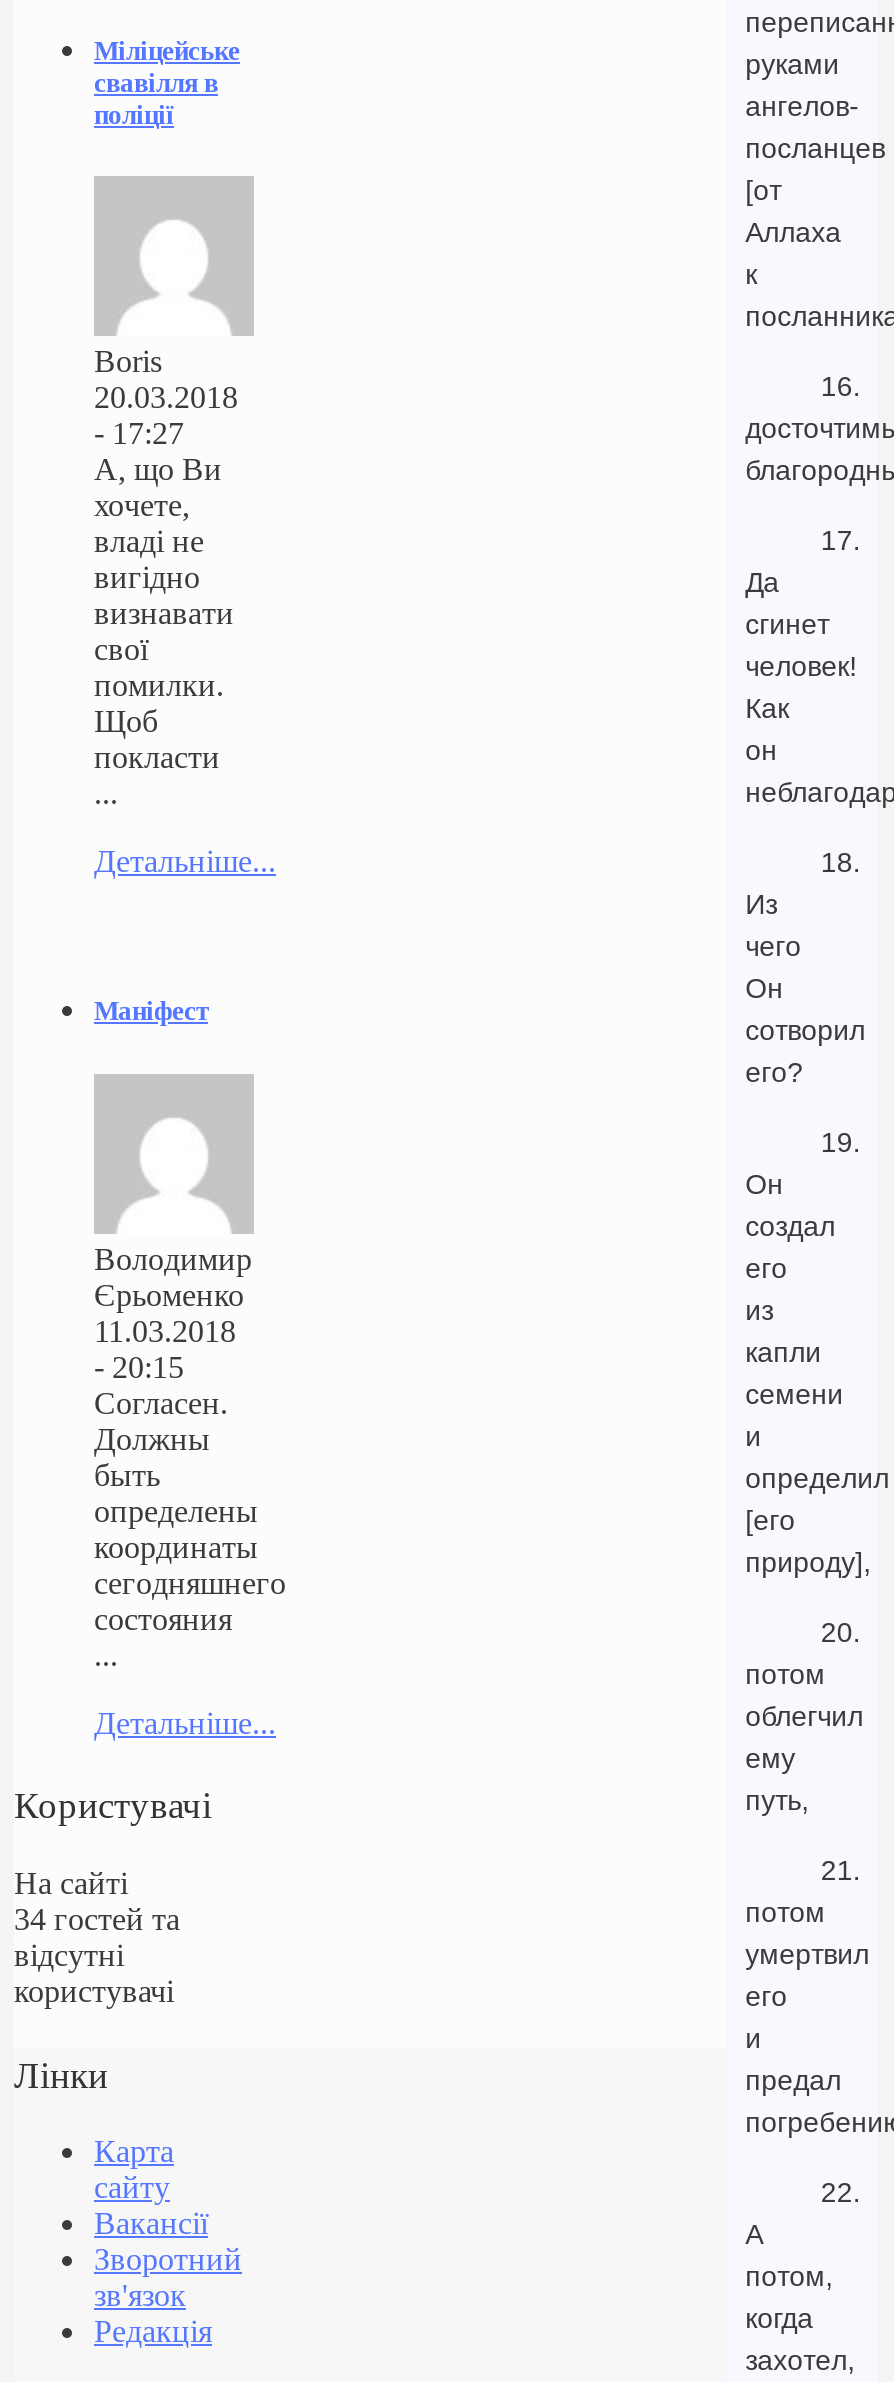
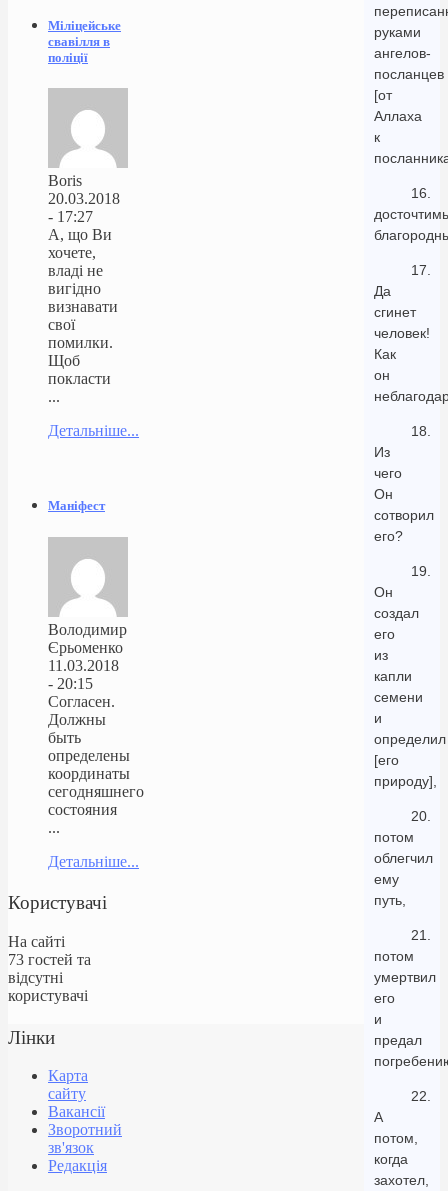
[14,1902,180,1936] 34 гостей та -> [8,951,91,968] 73 гостей та

